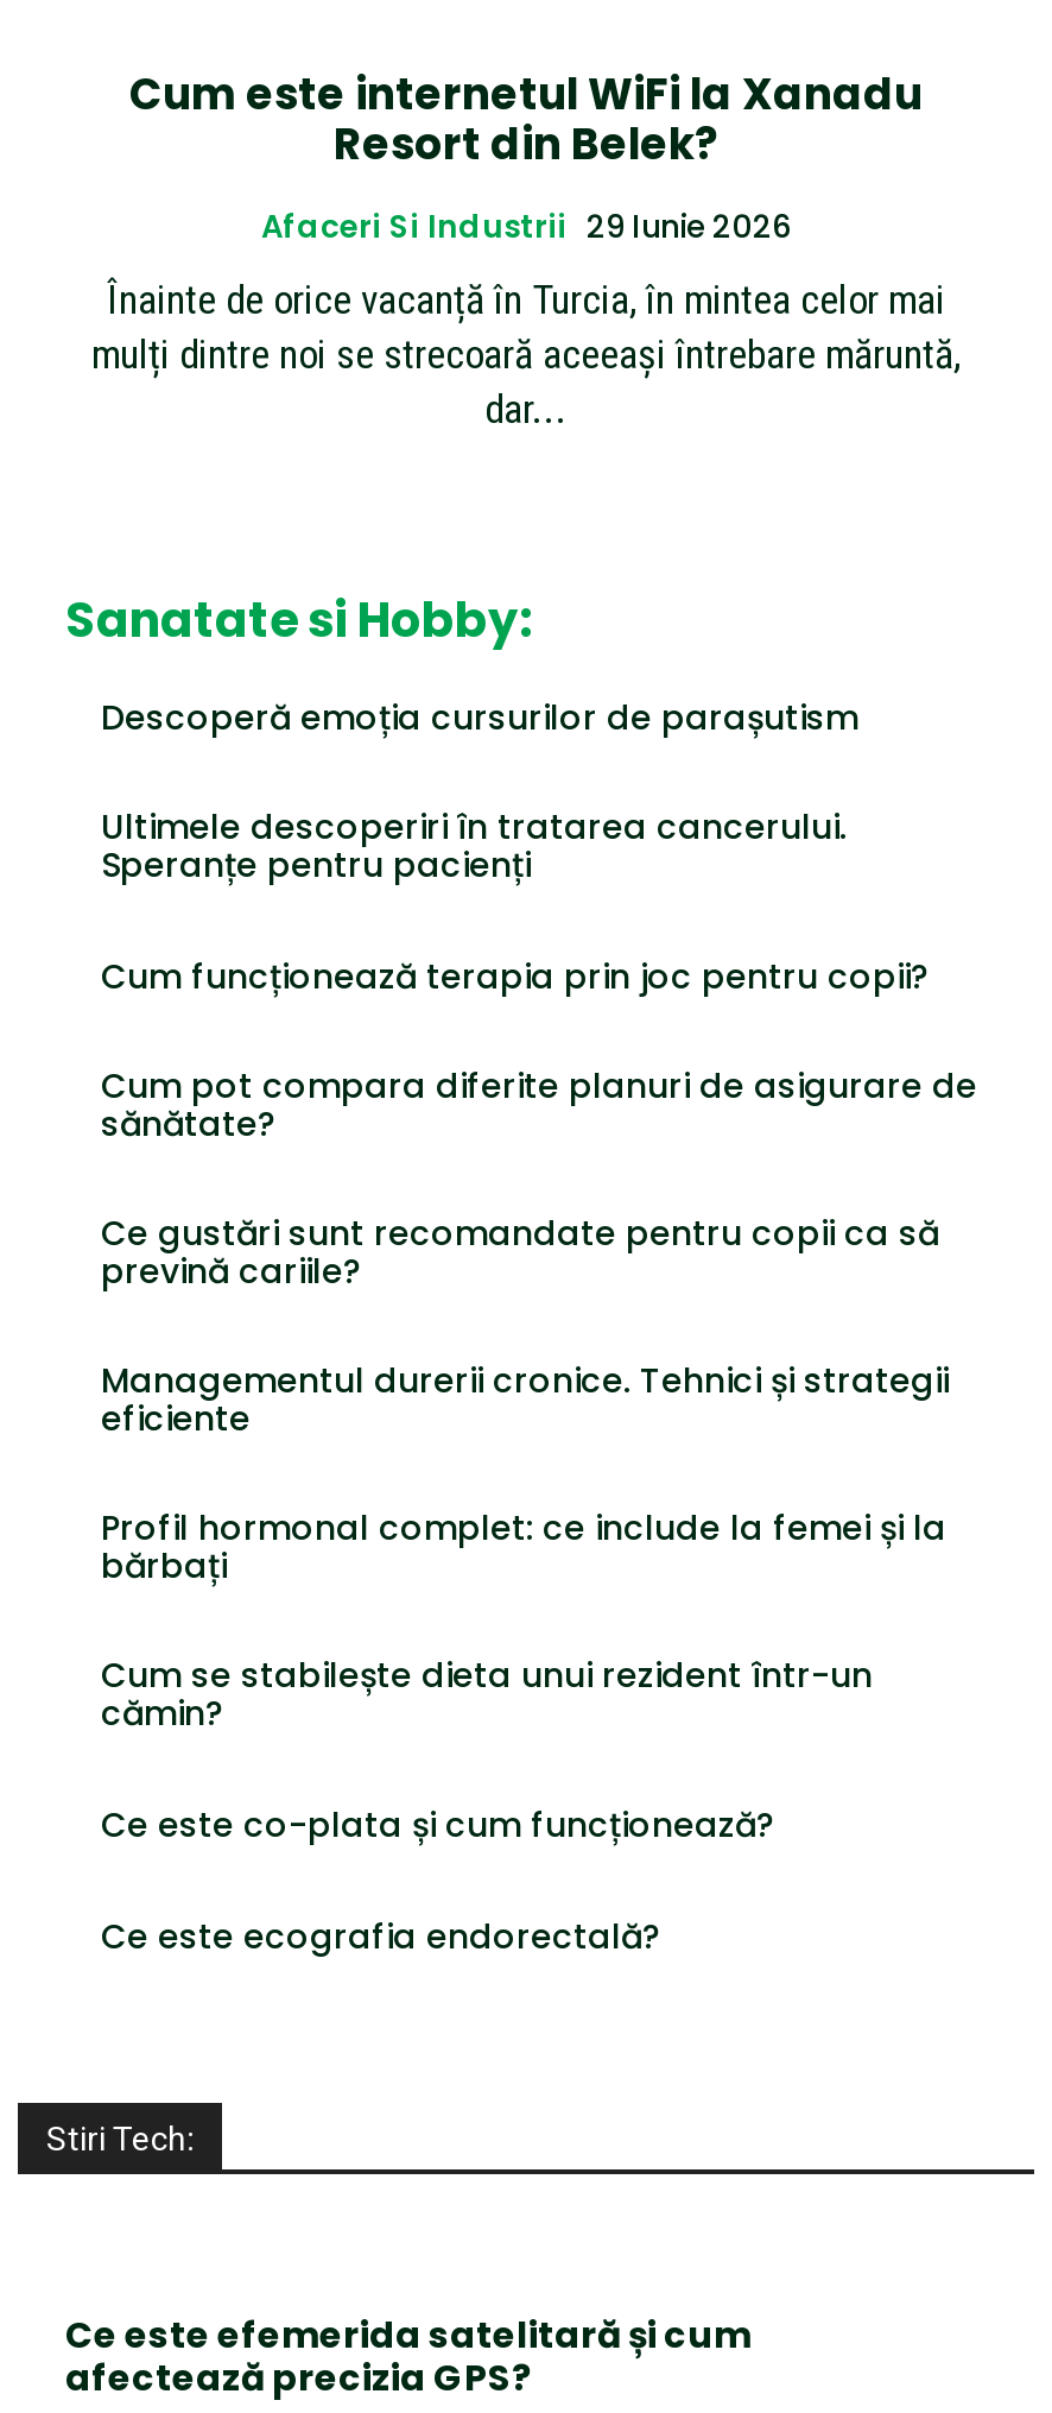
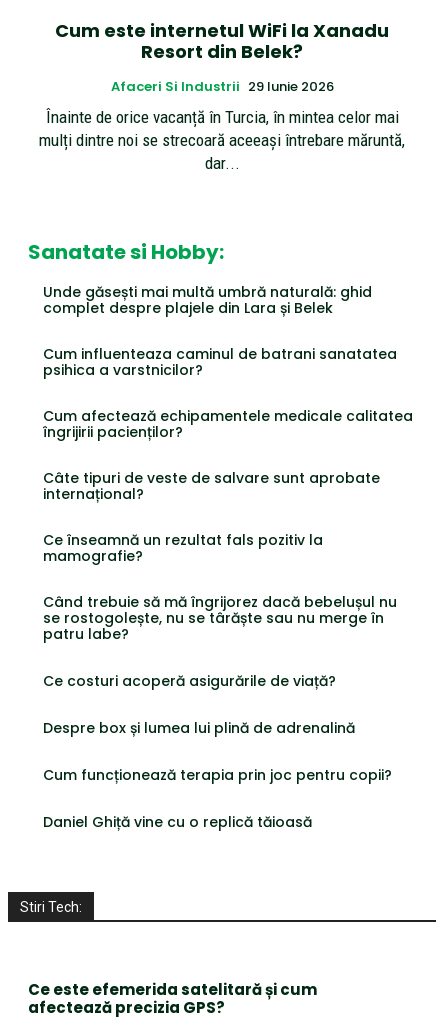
[101,693,858,889] Descoperă emoția cursurilor de parașutism | Ultimele descoperiri în tratarea cancerului. | Speranțe pentru pacienți -> [43,282,413,737] Unde găsești mai multă umbră naturală: ghid | complet despre plajele din Lara și Belek | Cum influenteaza caminul de batrani sanatatea | psihica a varstnicilor? | Cum afectează echipamentele medicale calitatea | îngrijirii pacienților? | Câte tipuri de veste de salvare sunt aprobate | internațional? | Ce înseamnă un rezultat fals pozitiv la | mamografie? | Când trebuie să mă îngrijorez dacă bebelușul nu | se rostogolește, nu se târăște sau nu merge în | patru labe? | Ce costuri acoperă asigurările de viață? | Despre box și lumea lui plină de adrenalină
moved [101,952,930,999] -> [43,764,392,784]: Cum funcționează terapia prin joc pentru copii?
[101,1062,977,1959] Cum pot compara diferite planuri de asigurare de | sănătate? | Ce gustări sunt recomandate pentru copii ca să | prevină cariile? | Managementul durerii cronice. Tehnici și strategii | eficiente | Profil hormonal complet: ce include la femei și la | bărbați | Cum se stabilește dieta unui rezident într-un | cămin? | Ce este co-plata și cum funcționează? | Ce este ecografia endorectală? -> [43,811,312,831] Daniel Ghiță vine cu o replică tăioasă

